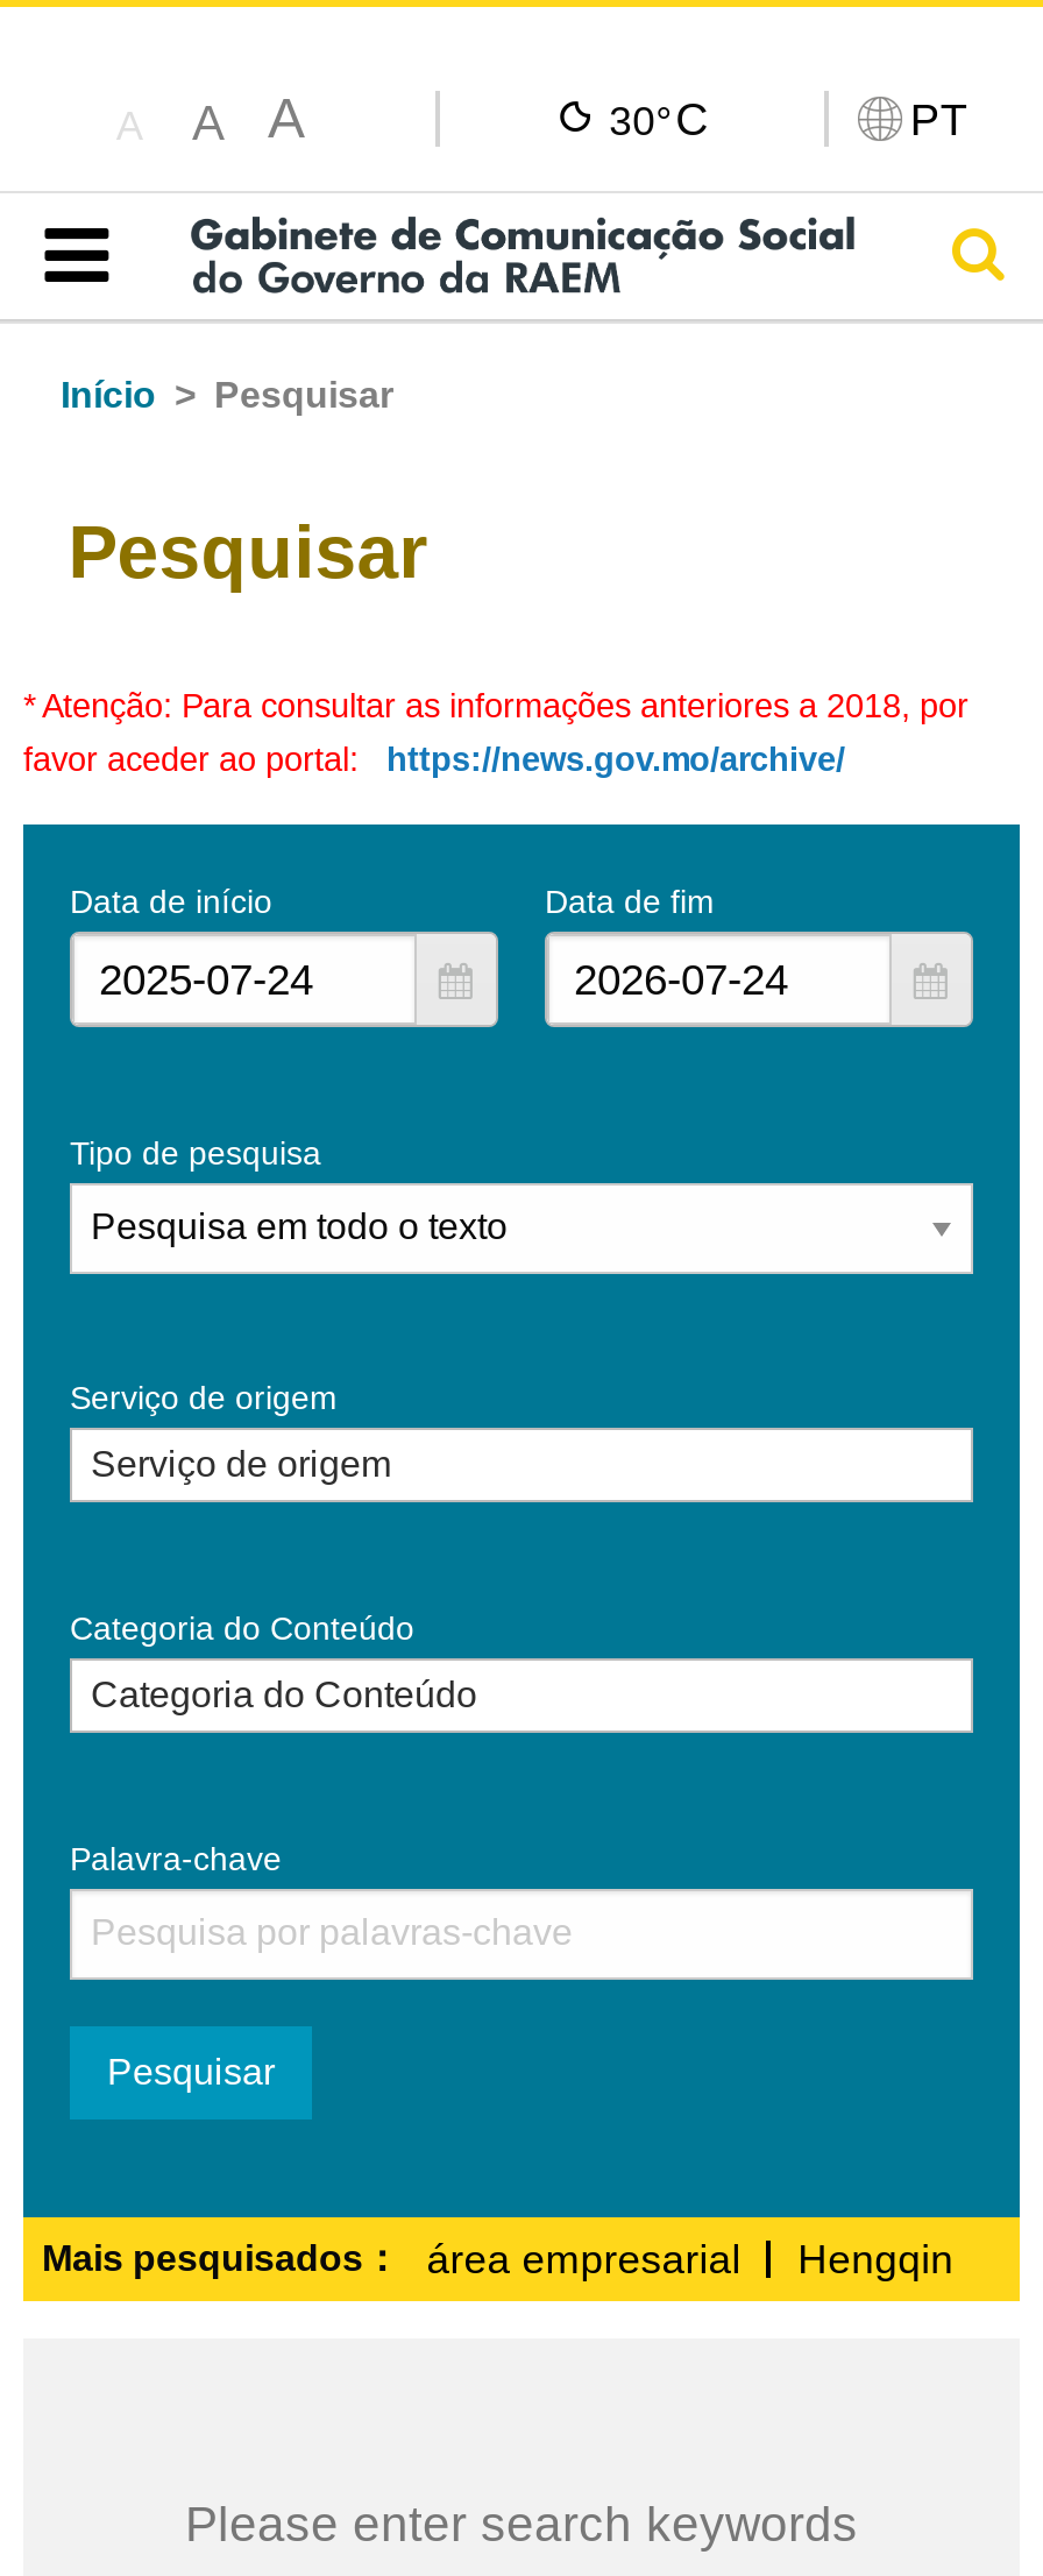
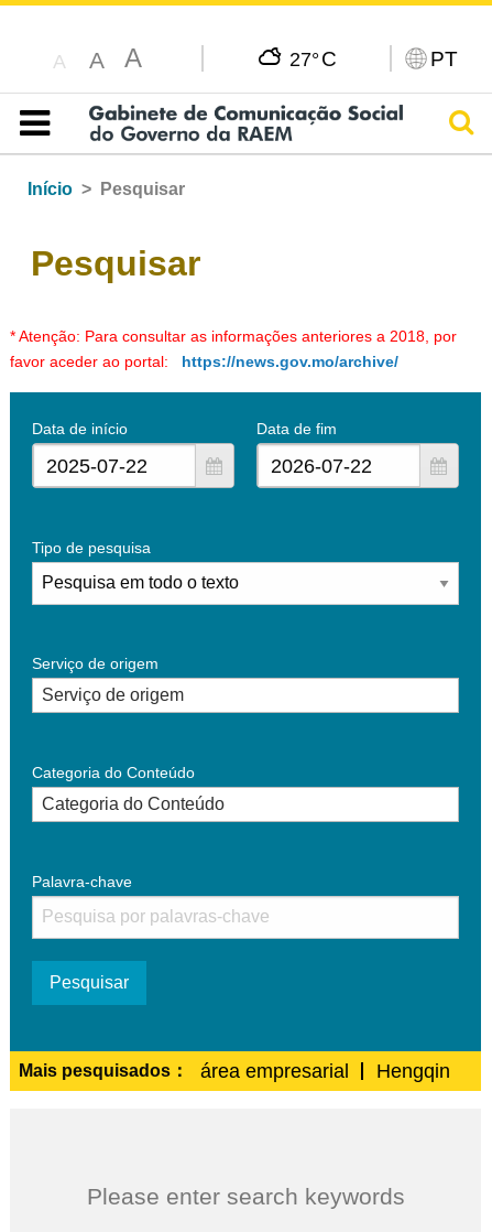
[609,92,708,143] 30° C -> [290,46,337,70] 27° C

